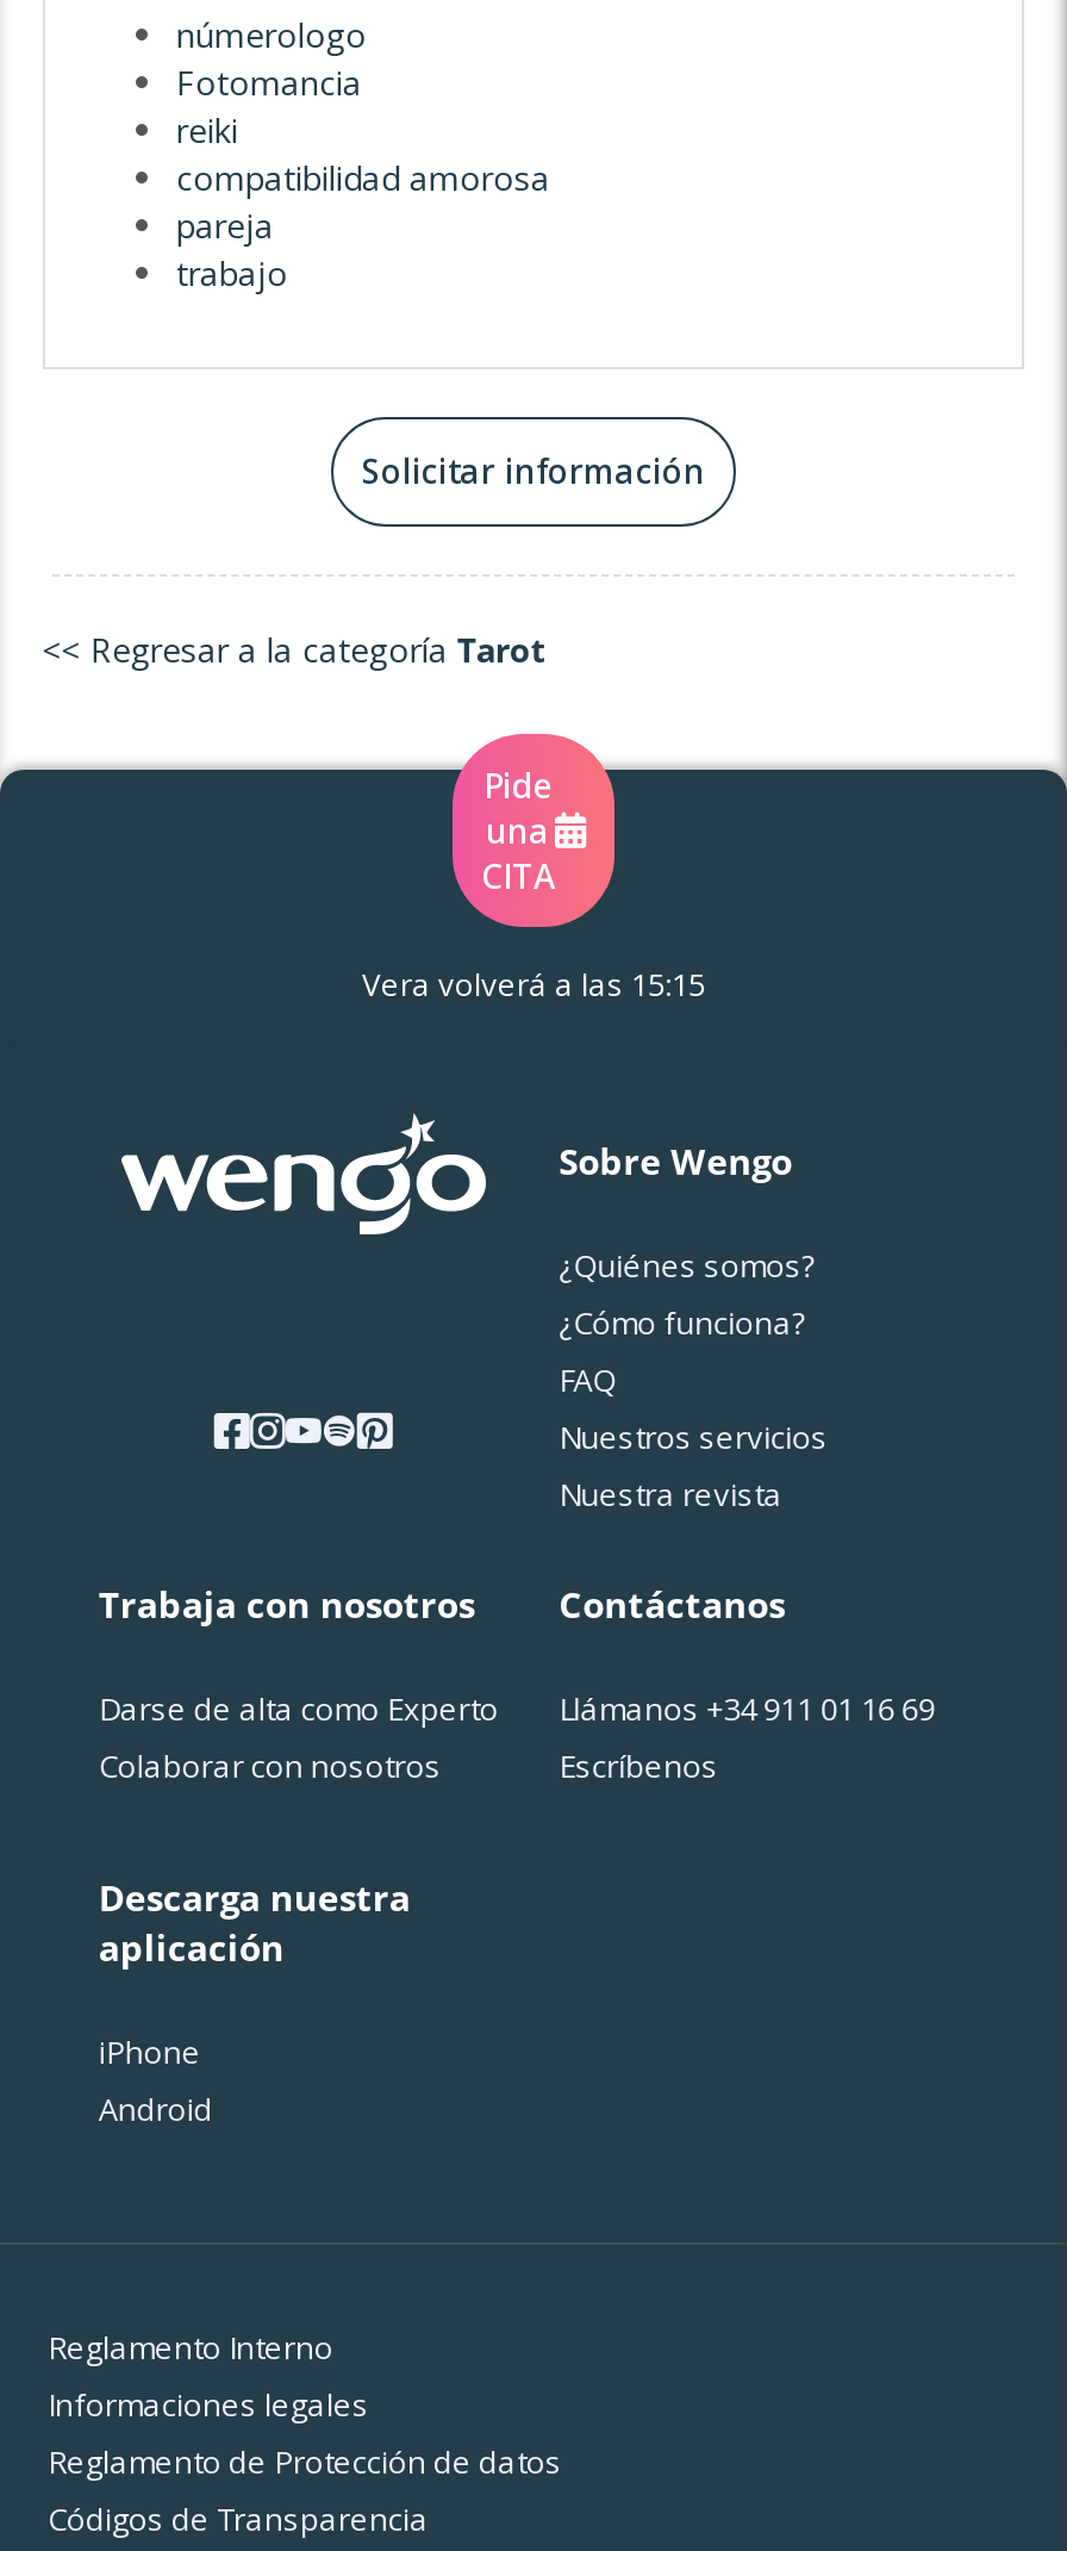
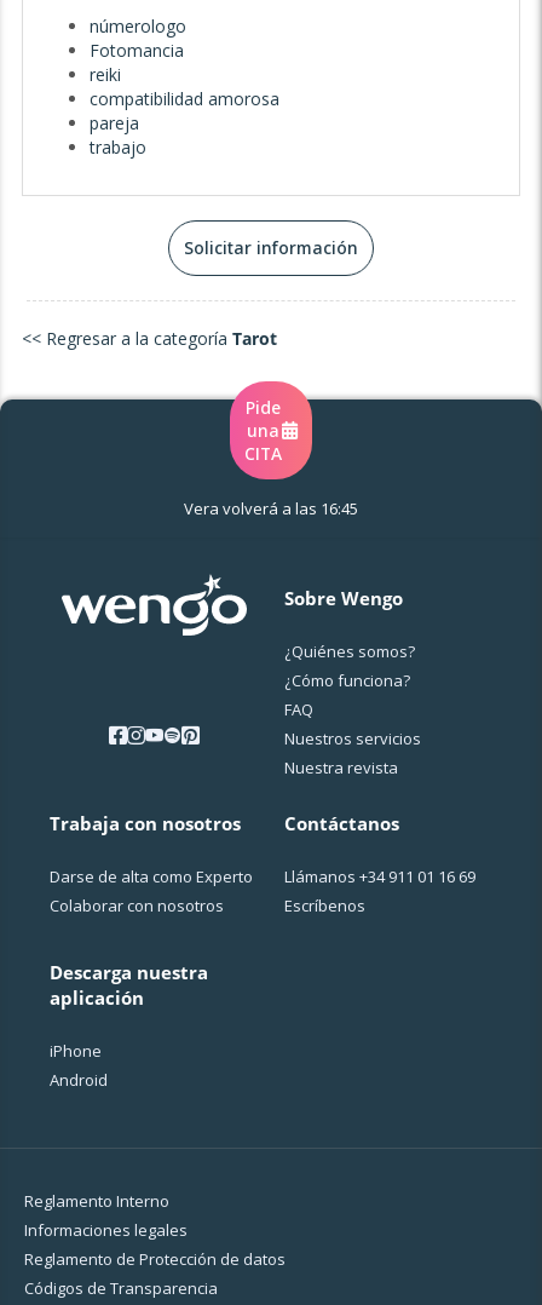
[362,962,705,1005] Vera volverá a las 15:15 -> [184,498,358,520] Vera volverá a las 16:45

